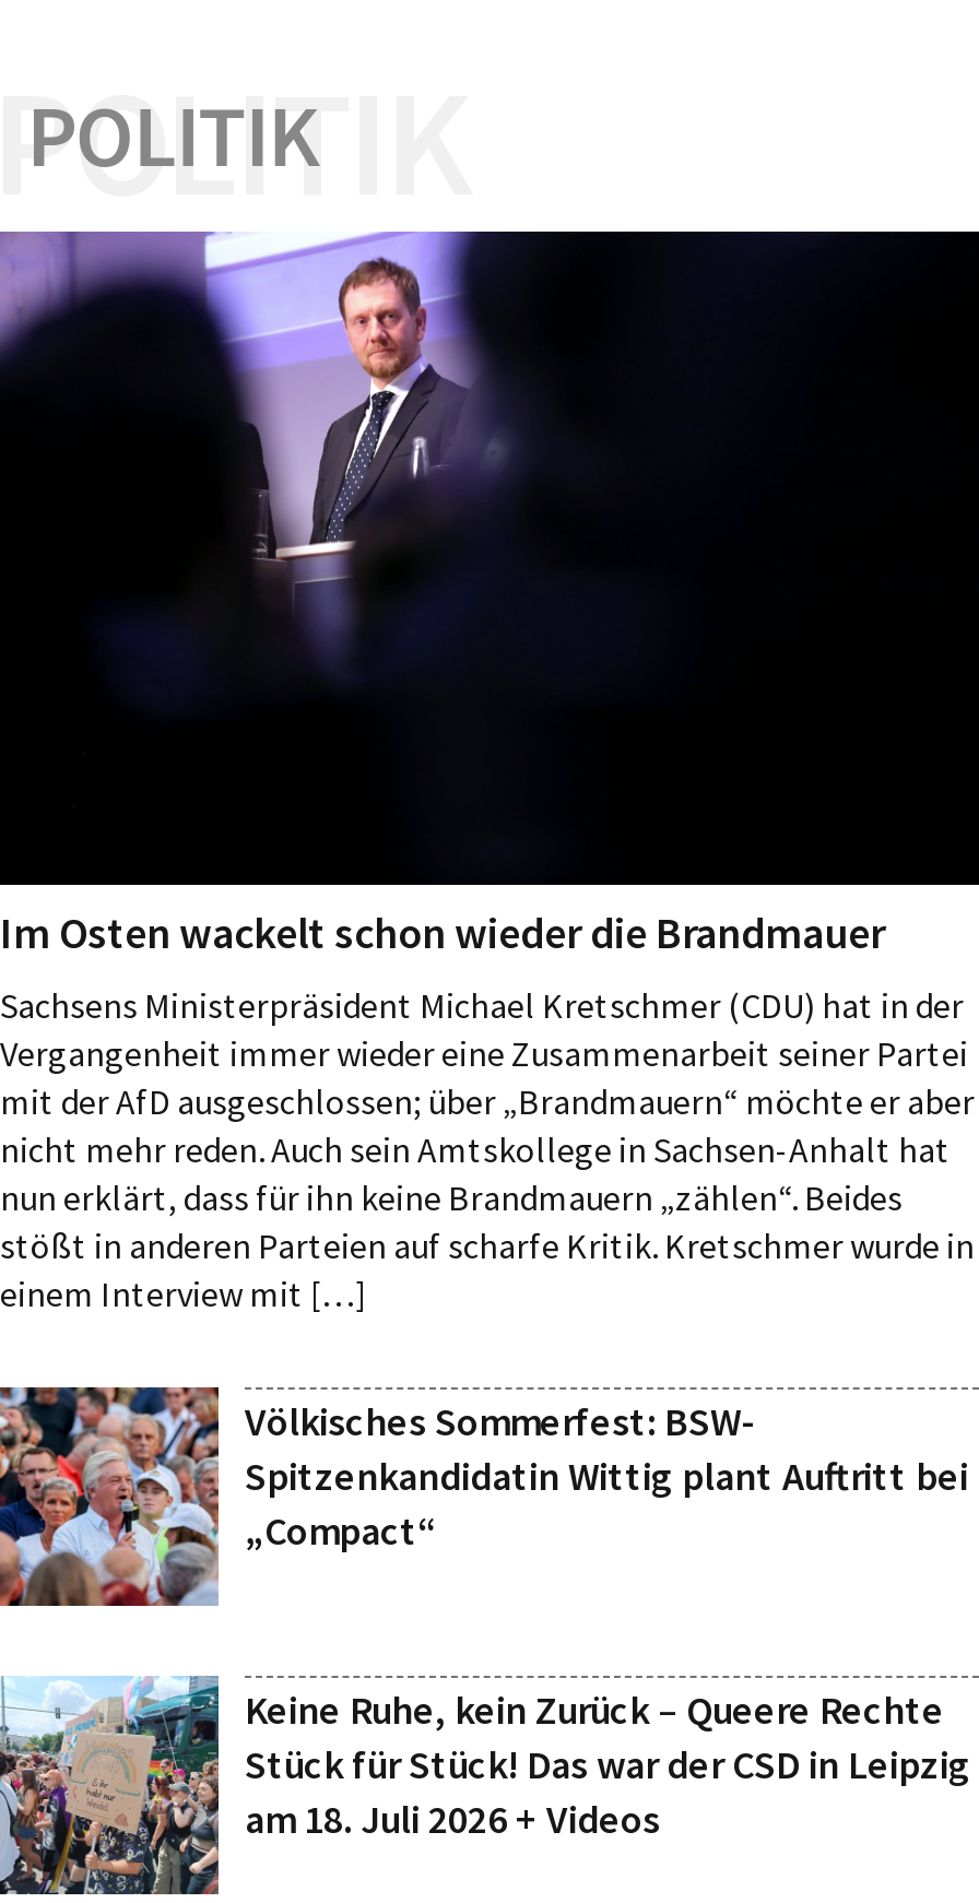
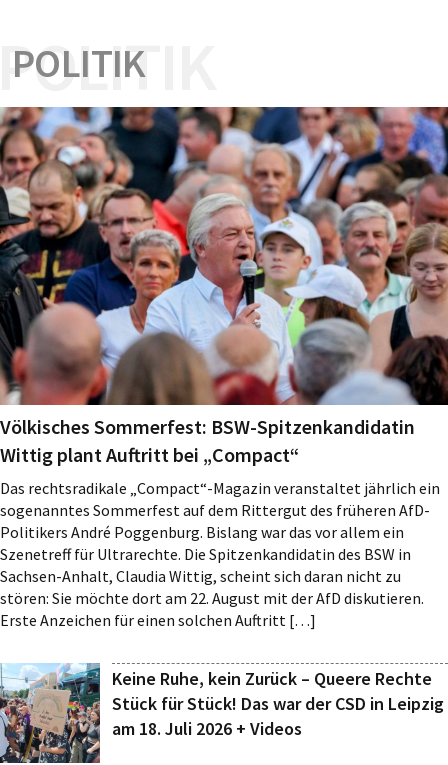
[7,229,972,887] [image] -> [3,106,445,339] [image]
[0,905,975,1556] Im Osten wackelt schon wieder die Brandmauer | Sachsens Ministerpräsident Michael Kretschmer (CDU) hat in der | Vergangenheit immer wieder eine Zusammenarbeit seiner Partei | mit der AfD ausgeschlossen; über „Brandmauern“ möchte er aber | nicht mehr reden. Auch sein Amtskollege in Sachsen-Anhalt hat | nun erklärt, dass für ihn keine Brandmauern „zählen“. Beides | stößt in anderen Parteien auf scharfe Kritik. Kretschmer wurde in | einem Interview mit […] | Völkisches Sommerfest: BSW- | Spitzenkandidatin Wittig plant Auftritt bei | „Compact“ -> [0,414,440,630] Völkisches Sommerfest: BSW-Spitzenkandidatin | Wittig plant Auftritt bei „Compact“ | Das rechtsradikale „Compact“-Magazin veranstaltet jährlich ein | sogenanntes Sommerfest auf dem Rittergut des früheren AfD- | Politikers André Poggenburg. Bislang war das vor allem ein | Szenetreff für Ultrarechte. Die Spitzenkandidatin des BSW in | Sachsen-Anhalt, Claudia Wittig, scheint sich daran nicht zu | stören: Sie möchte dort am 22. August mit der AfD diskutieren. | Erste Anzeichen für einen solchen Auftritt […]

